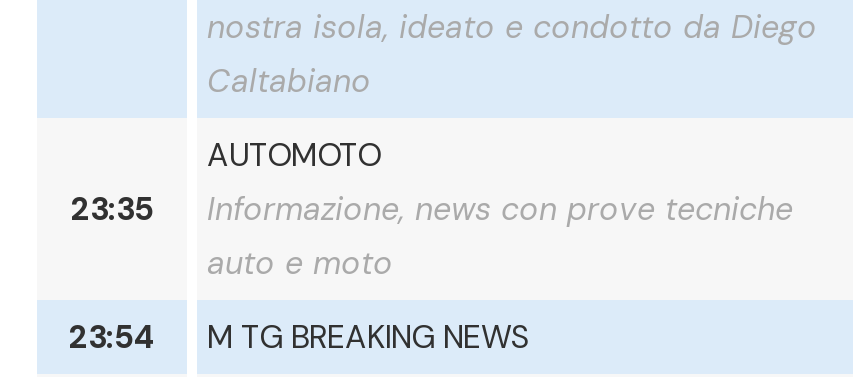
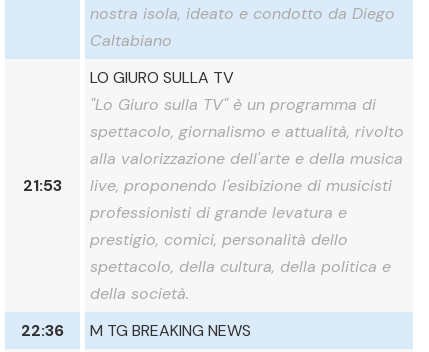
[207,135,793,285] AUTOMOTO | Informazione, news con prove tecniche | auto e moto -> [90,67,404,304] LO GIURO SULLA TV | "Lo Giuro sulla TV" è un programma di | spettacolo, giornalismo e attualità, rivolto | alla valorizzazione dell'arte e della musica | live, proponendo l'esibizione di musicisti | professionisti di grande levatura e | prestigio, comici, personalità dello | spettacolo, della cultura, della politica e | della società.
[70,189,154,231] 23:35 -> [23,175,62,196] 21:53
[68,317,529,359] 23:54 M TG BREAKING NEWS -> [21,320,251,341] 22:36 M TG BREAKING NEWS

